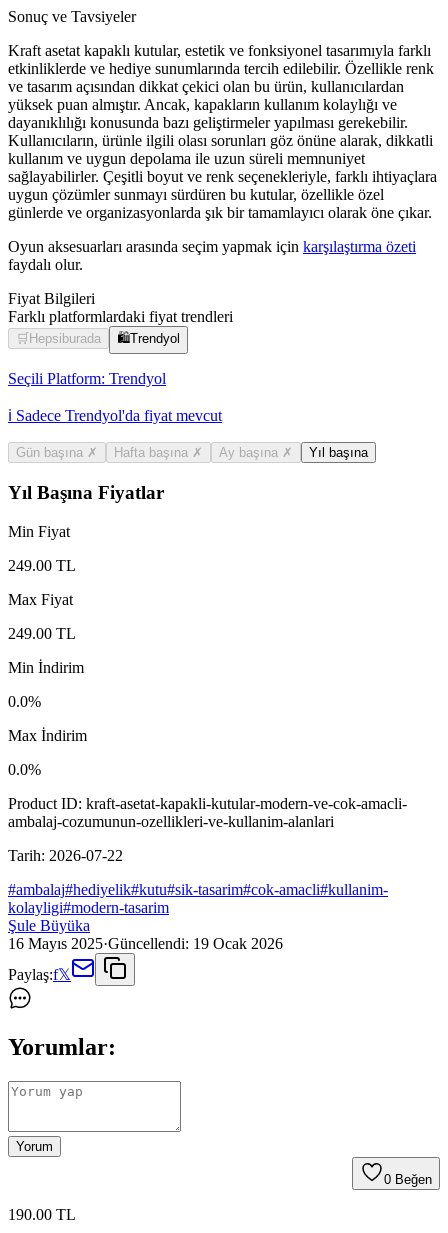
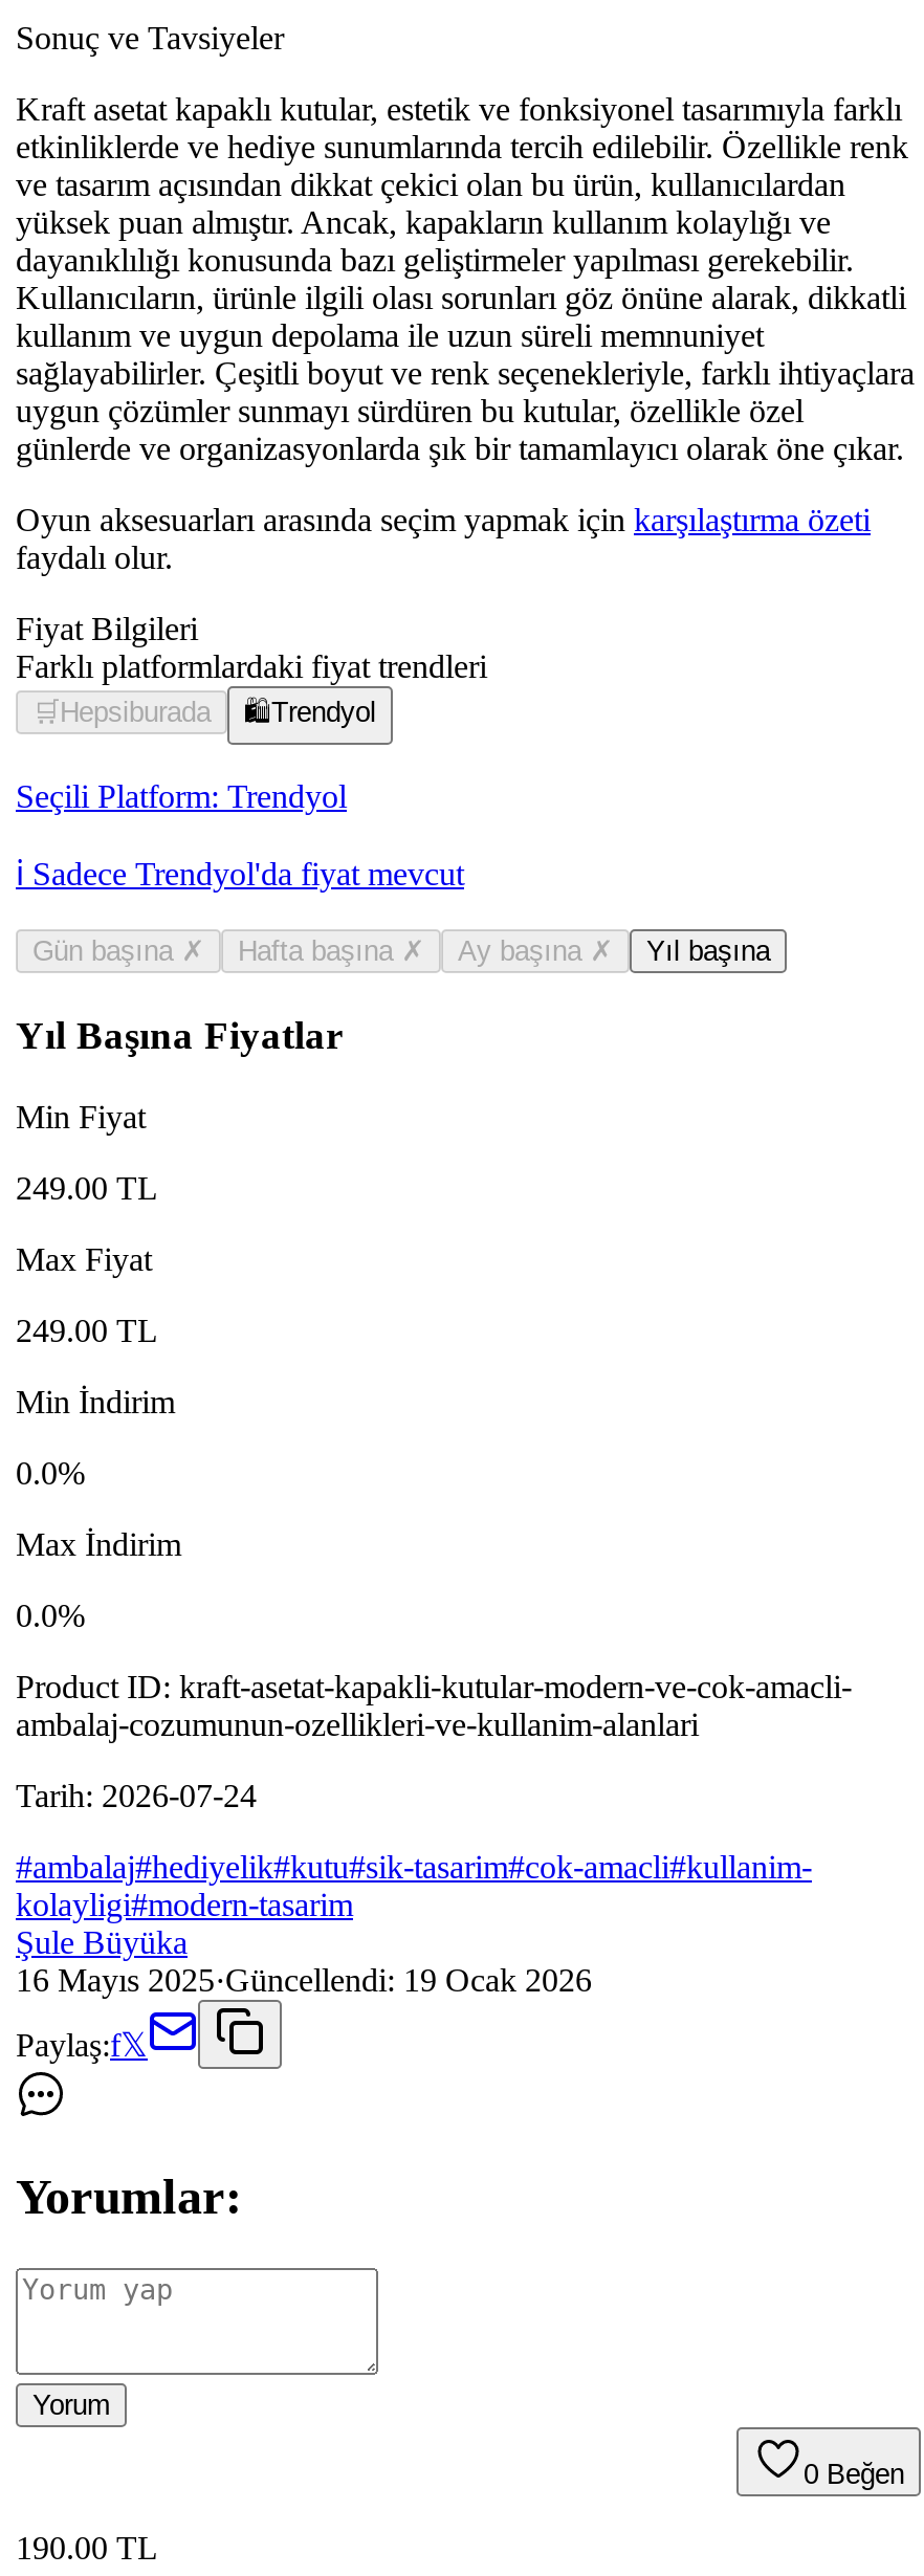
[8,847,123,864] Tarih: 2026-07-22 -> [16,1777,257,1813] Tarih: 2026-07-24

